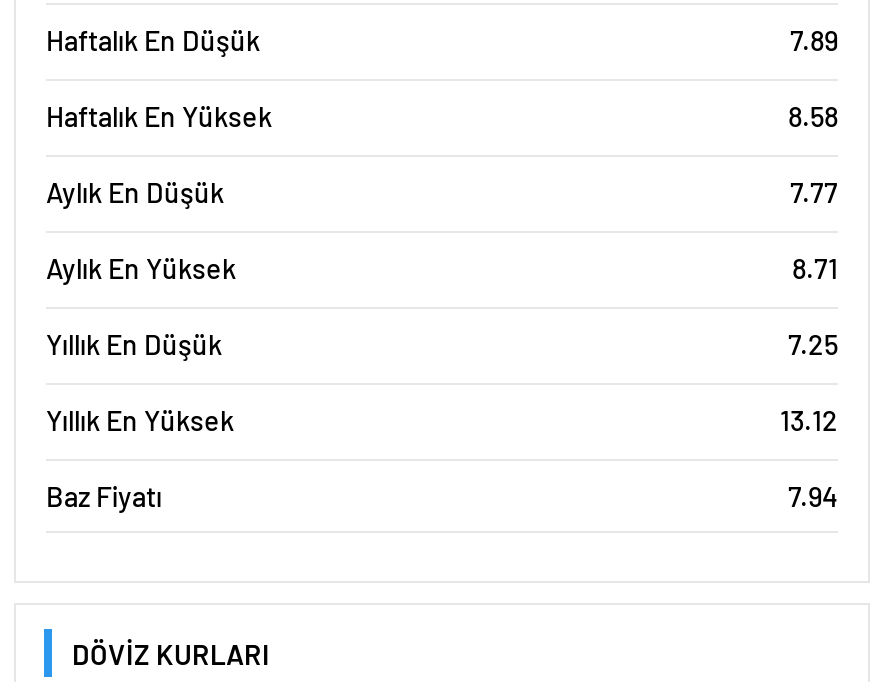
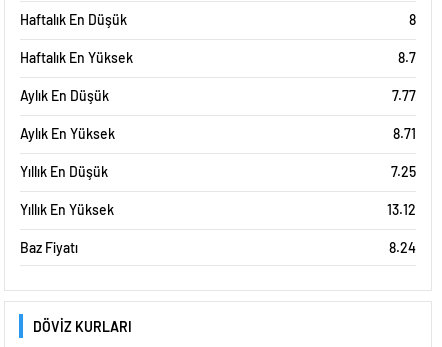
[790,23,838,57] 7.89 -> [409,11,416,28] 8
[788,99,838,133] 8.58 -> [398,49,416,66] 8.7
[788,479,838,513] 7.94 -> [389,239,416,256] 8.24

